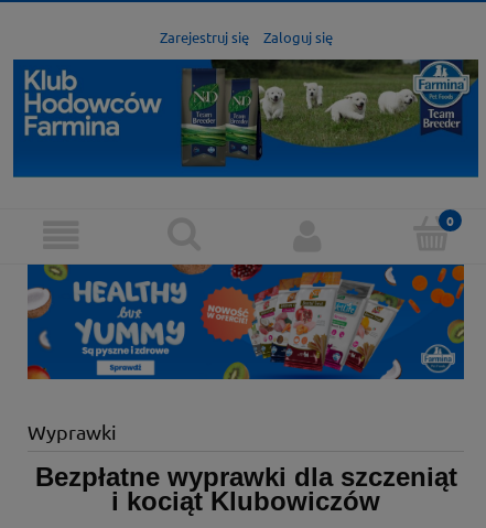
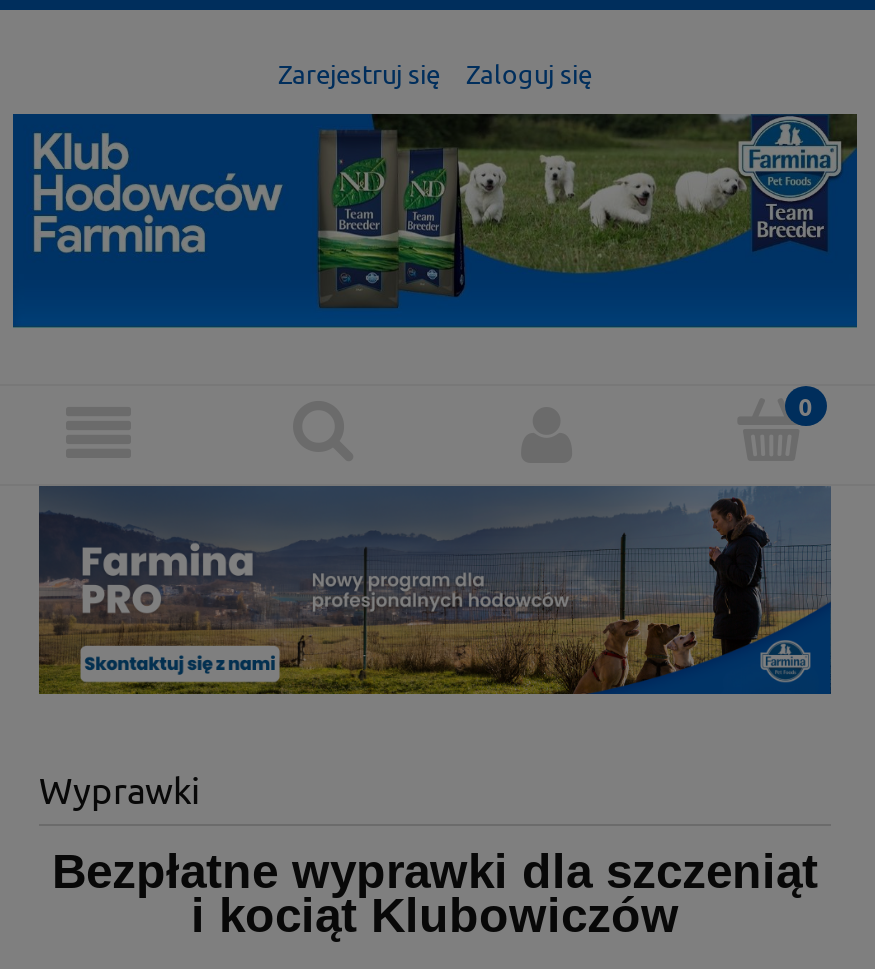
[26,263,465,380] [image] -> [37,484,833,696] [image]

